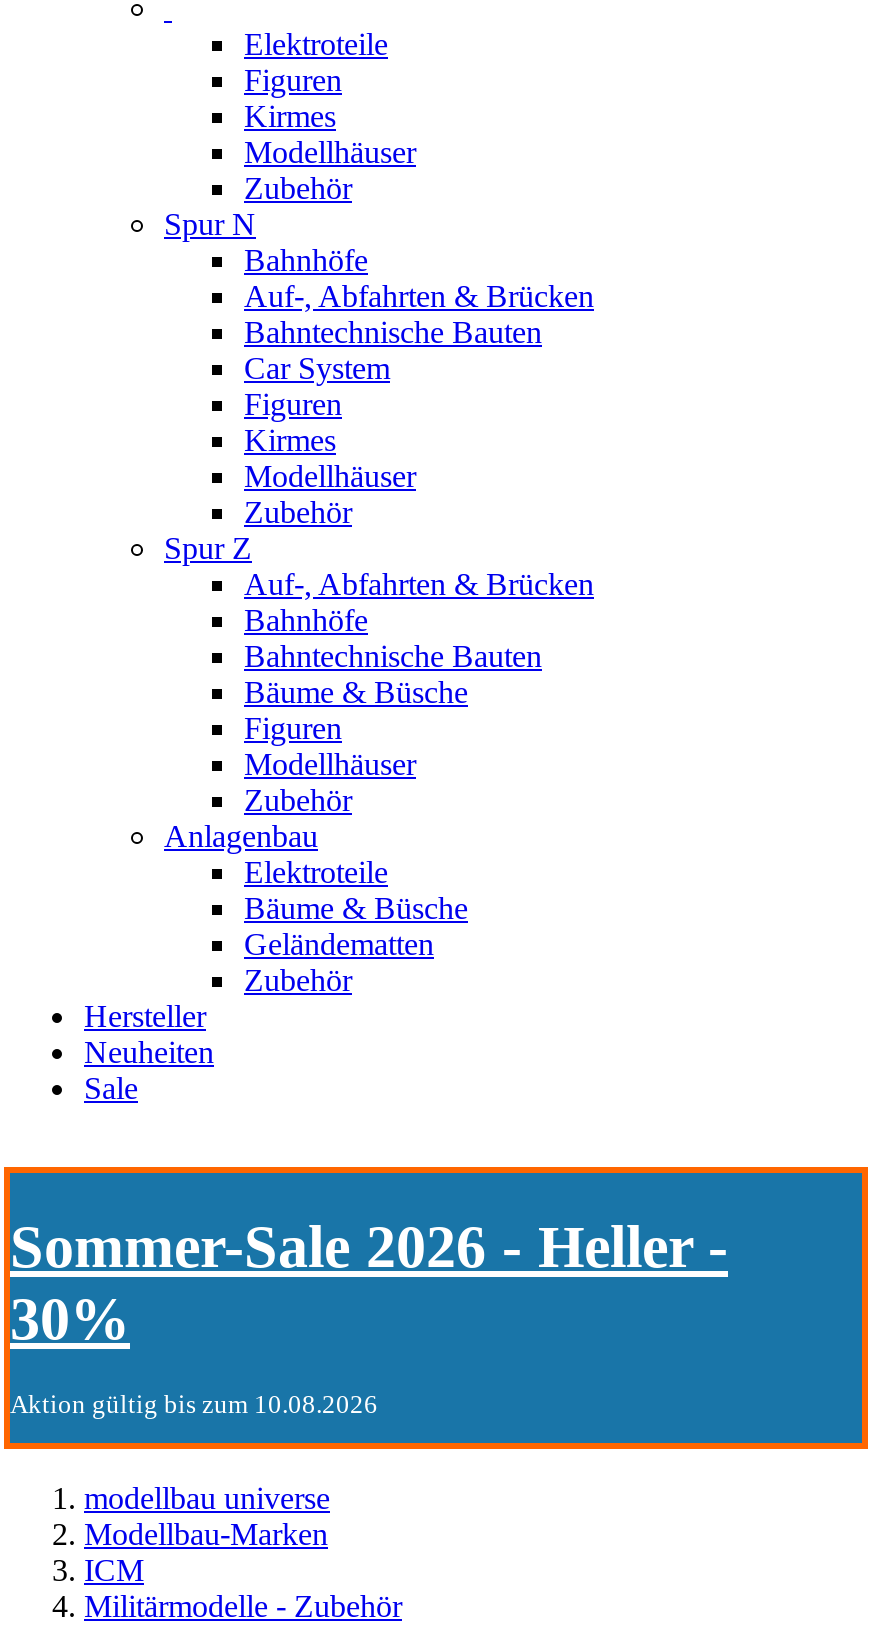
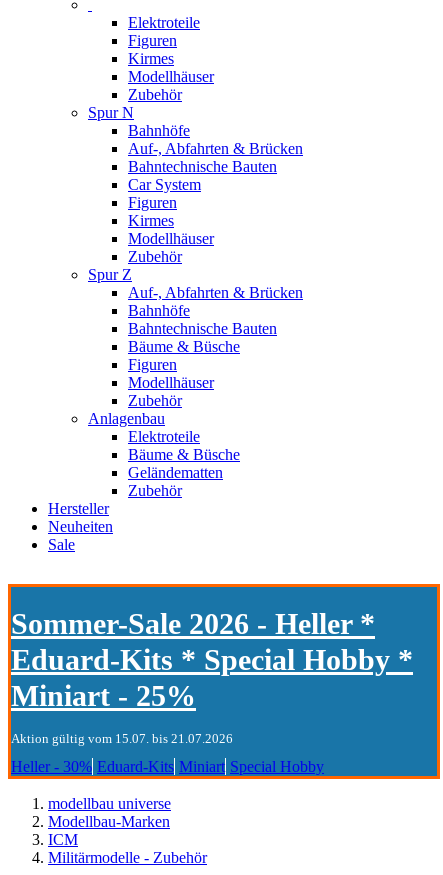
[10,1212,728,1420] Sommer-Sale 2026 - Heller - | 30% | Aktion gültig bis zum 10.08.2026 -> [11,607,413,775] Sommer-Sale 2026 - Heller * | Eduard-Kits * Special Hobby * | Miniart - 25% | Aktion gültig vom 15.07. bis 21.07.2026 | Heller - 30% Eduard-Kits Miniart Special Hobby

